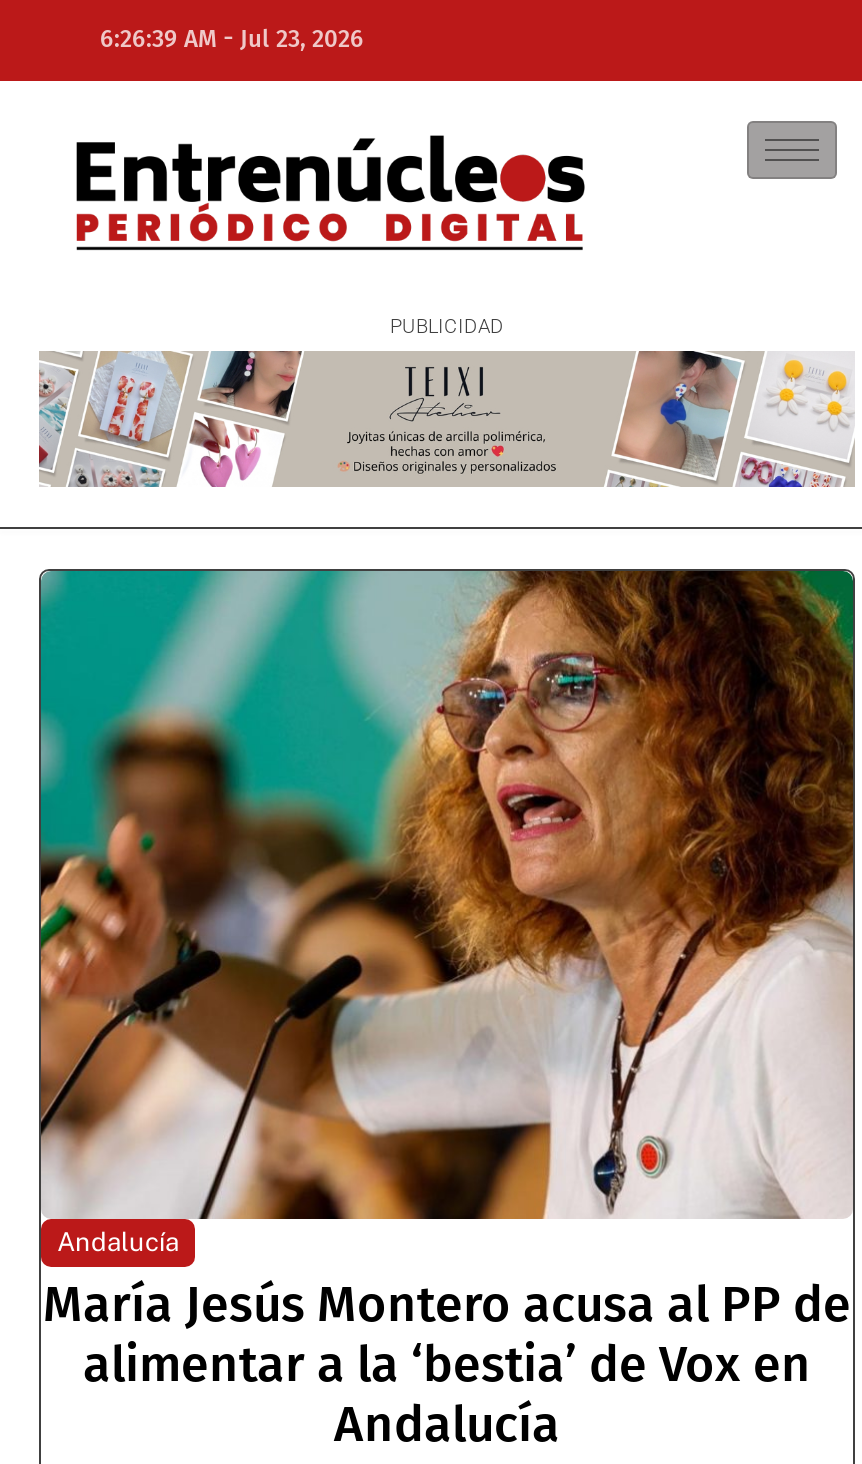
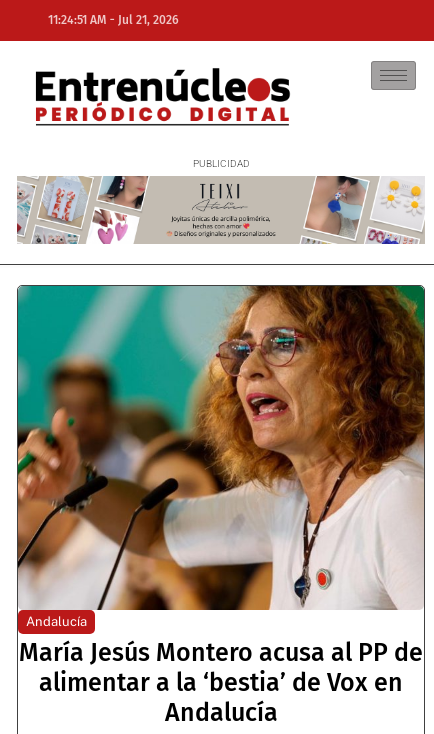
[100,17,364,55] 6:26:39 AM - Jul 23, 2026 -> [48,9,179,28] 11:24:51 AM - Jul 21, 2026

